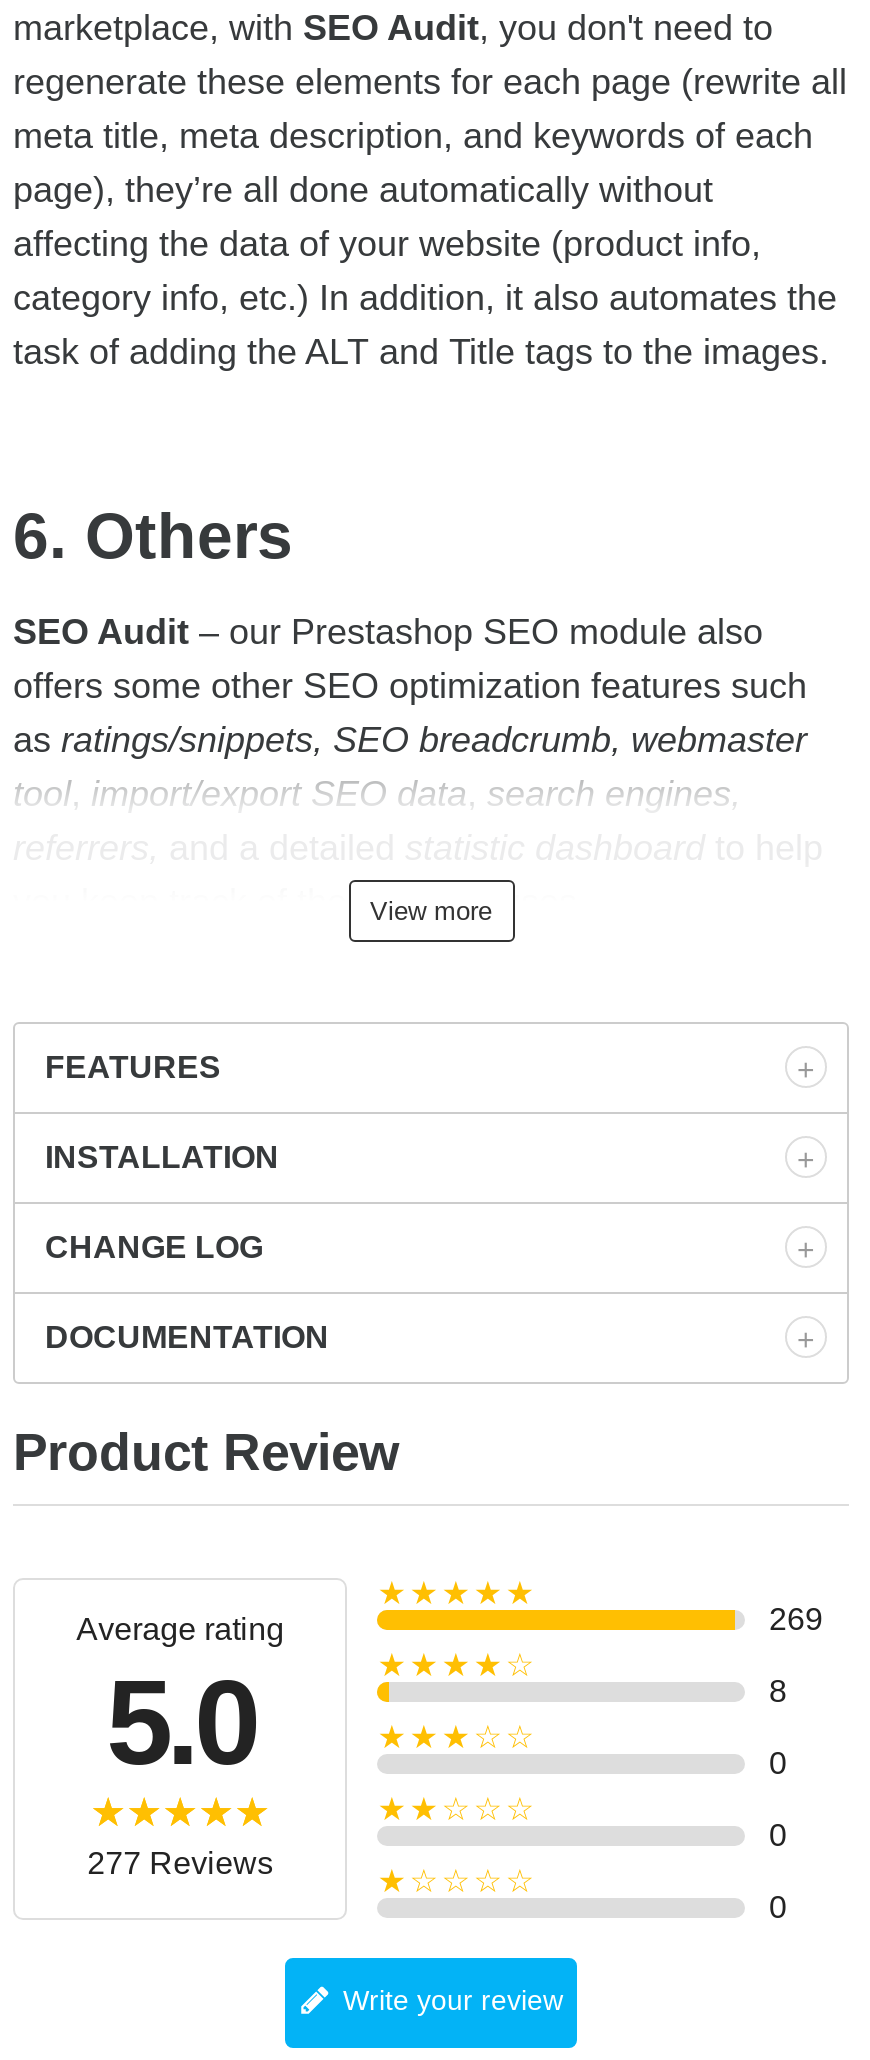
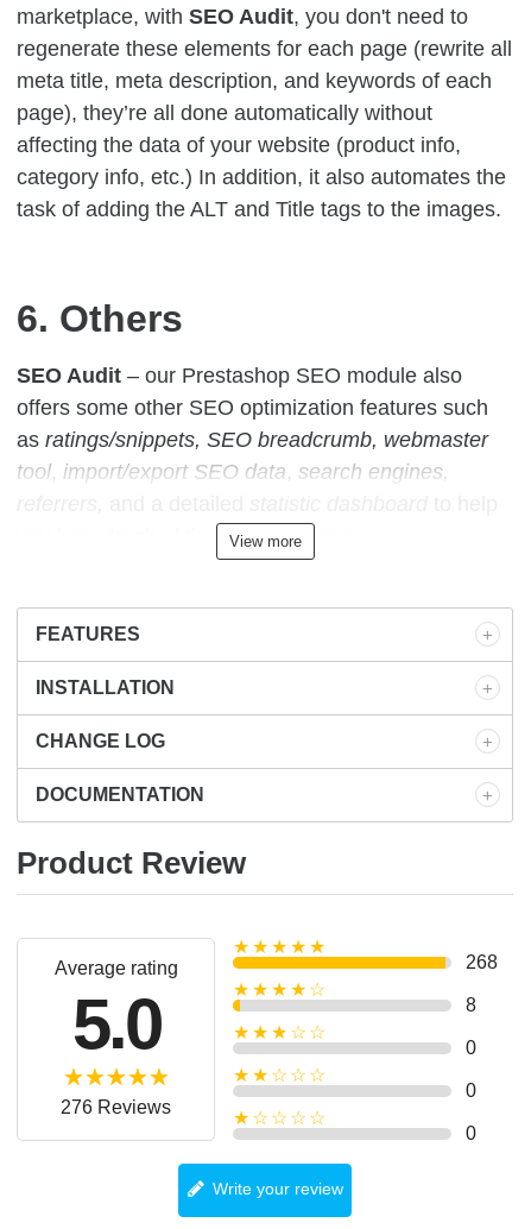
[769,1603,823,1637] 269 -> [466,953,498,973] 268
[87,1846,273,1880] 277 Reviews -> [61,1097,171,1117] 276 Reviews

